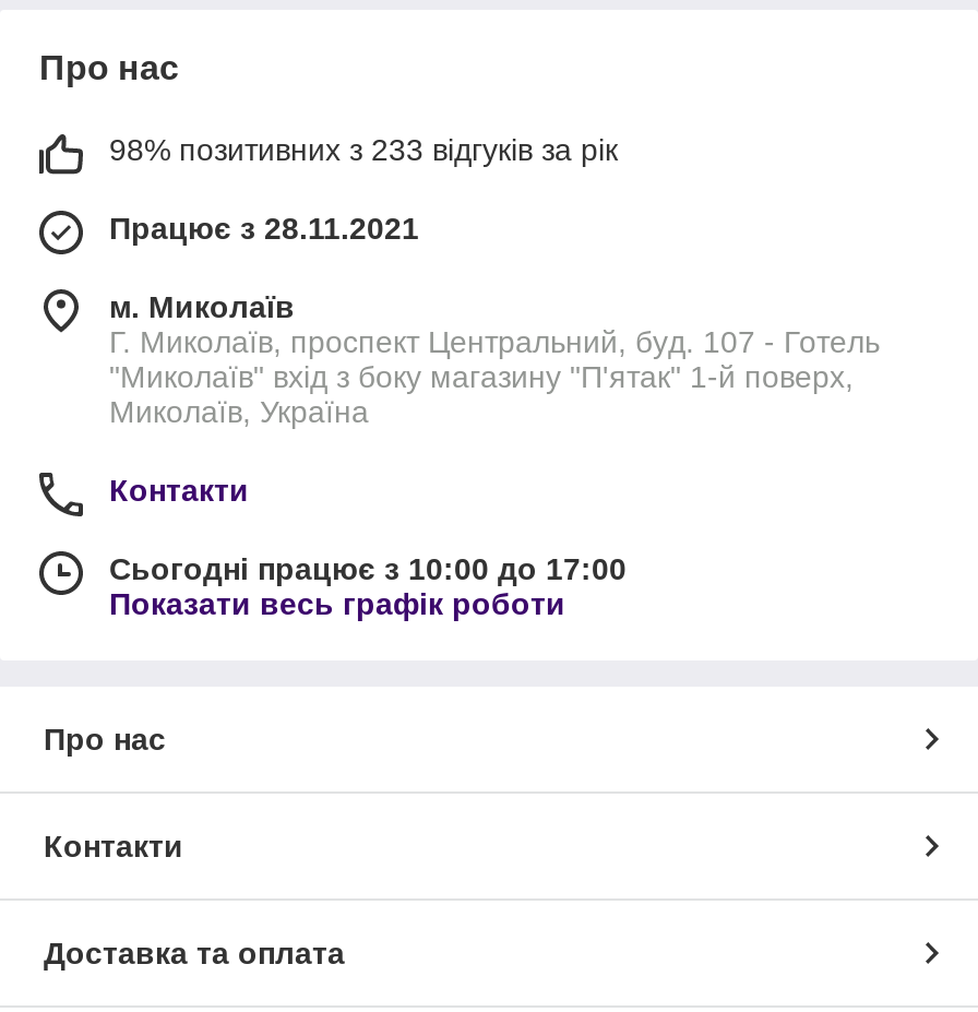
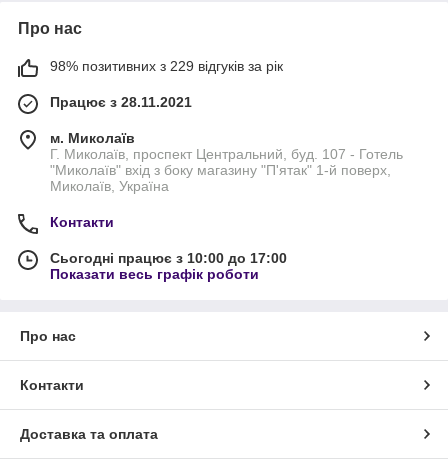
[109,132,618,167] 98% позитивних з 233 відгуків за рік -> [50,58,283,74] 98% позитивних з 229 відгуків за рік

